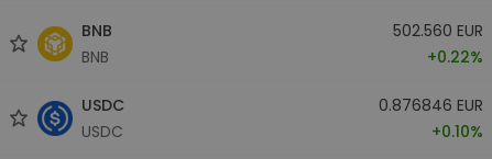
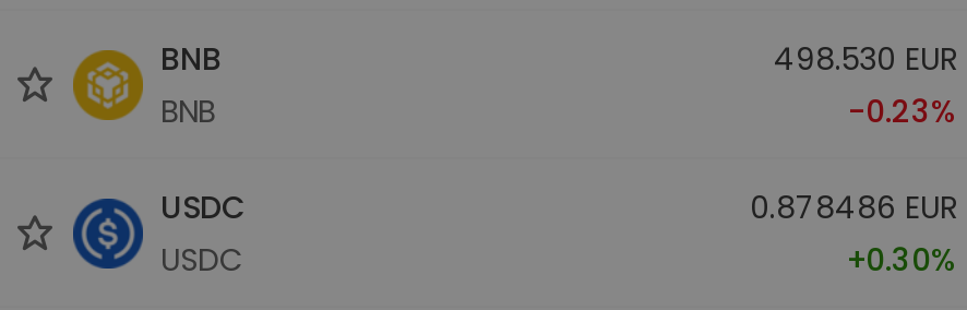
[393,19,483,41] 502.560 EUR -> [774,36,957,80] 498.530 EUR
[427,46,483,67] +0.22% -> [848,88,957,132] -0.23%
[379,94,483,116] 0.876846 EUR -> [750,184,957,228] 0.878486 EUR
[431,120,483,142] +0.10% -> [846,237,957,281] +0.30%

